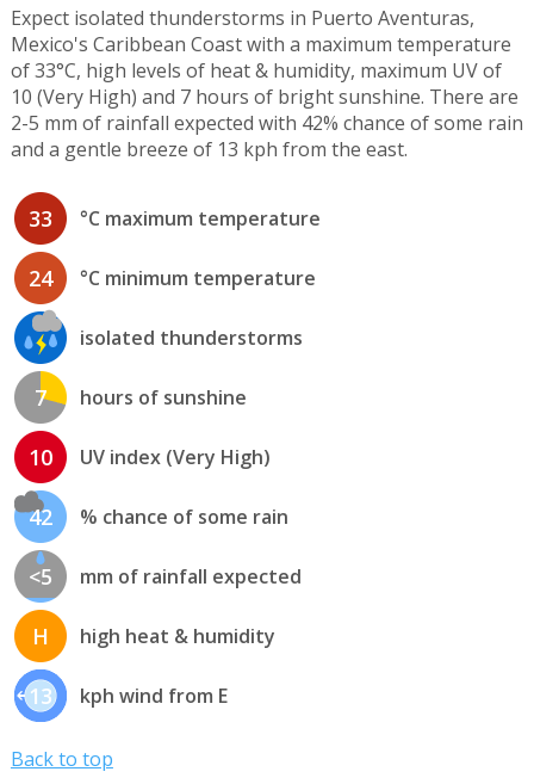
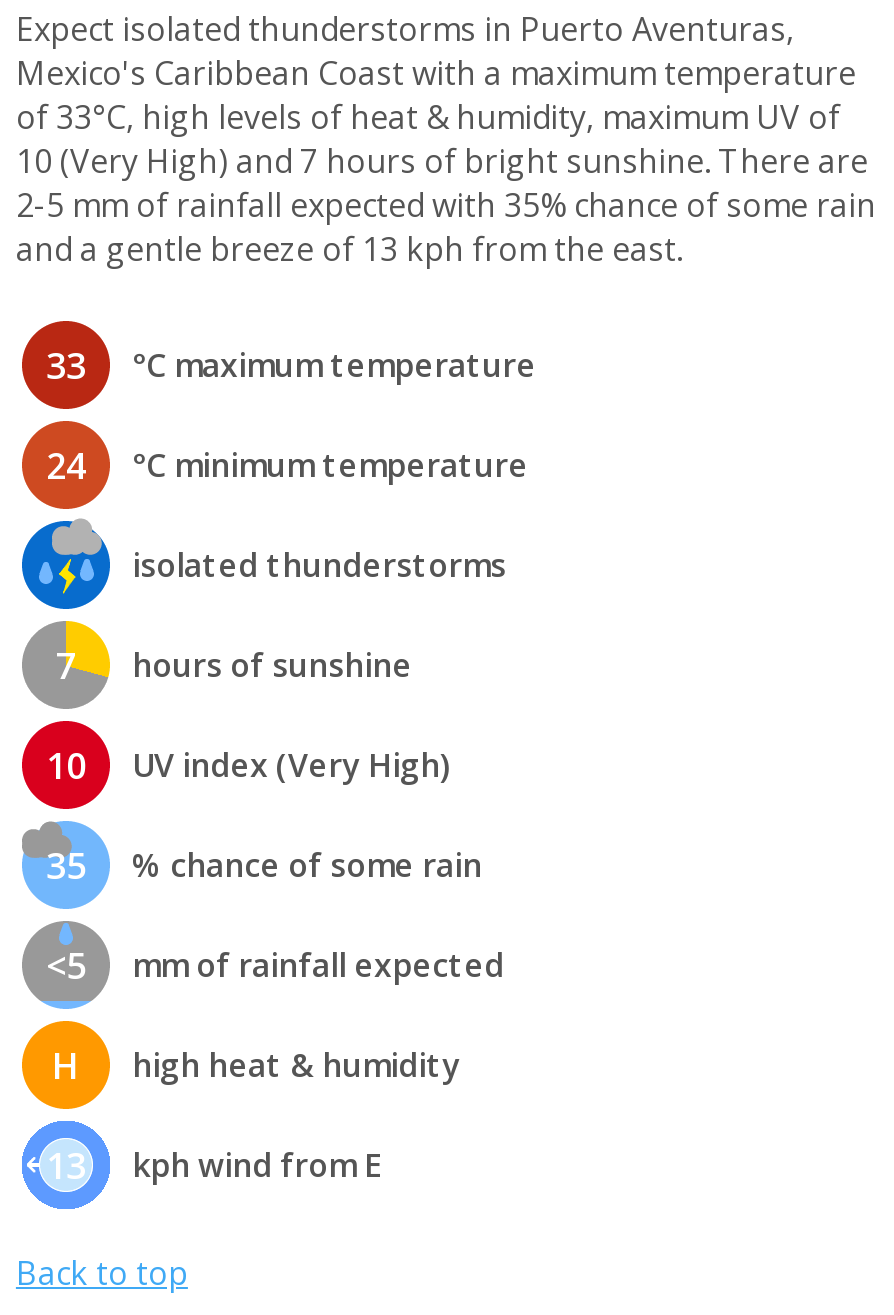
[11,109,523,135] 2-5 mm of rainfall expected with 42% chance of some rain -> [16,183,876,227] 2-5 mm of rainfall expected with 35% chance of some rain
[29,502,288,531] 42 % chance of some rain -> [46,842,482,890] 35 % chance of some rain

